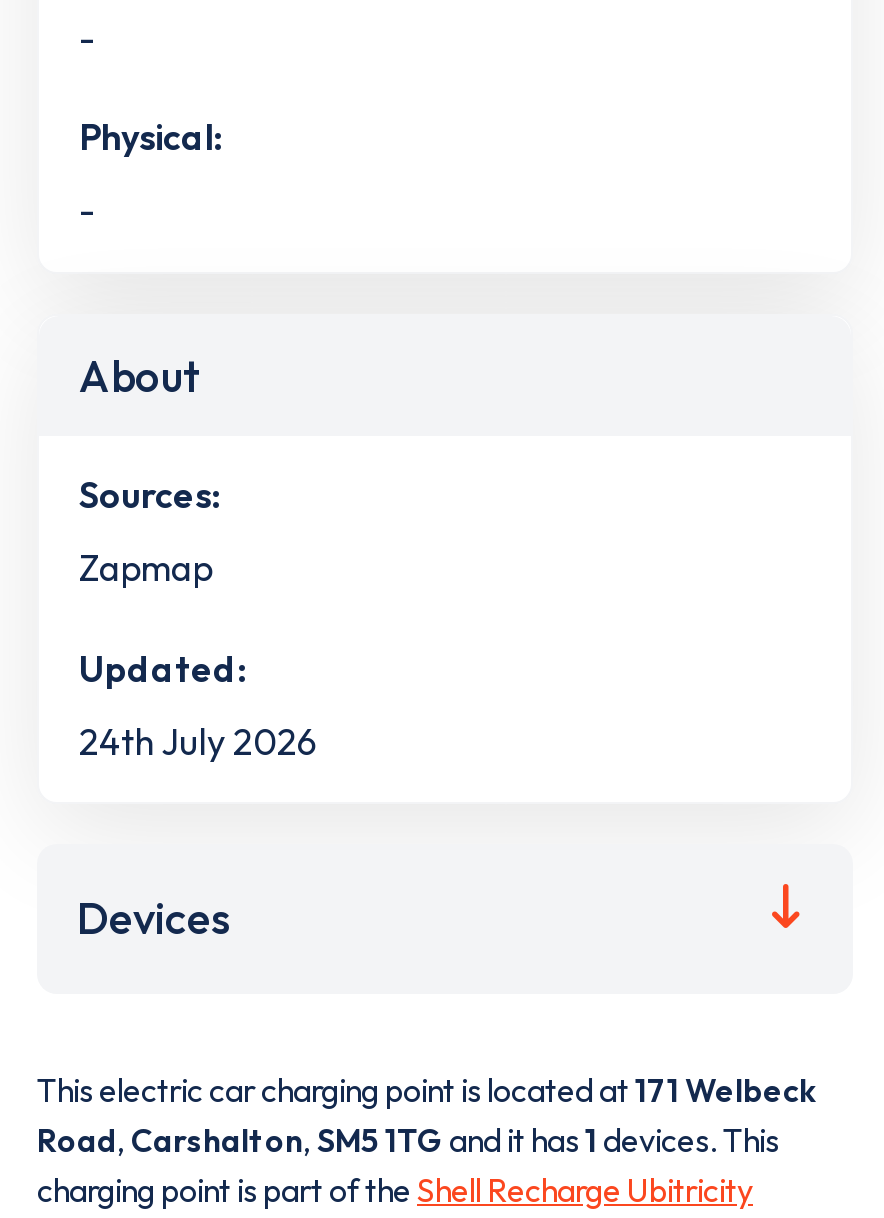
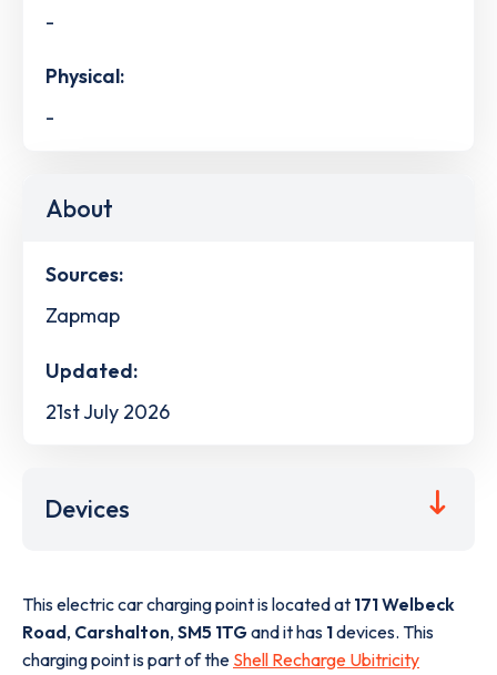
[79,719,317,765] 24th July 2026 -> [45,398,170,424] 21st July 2026

